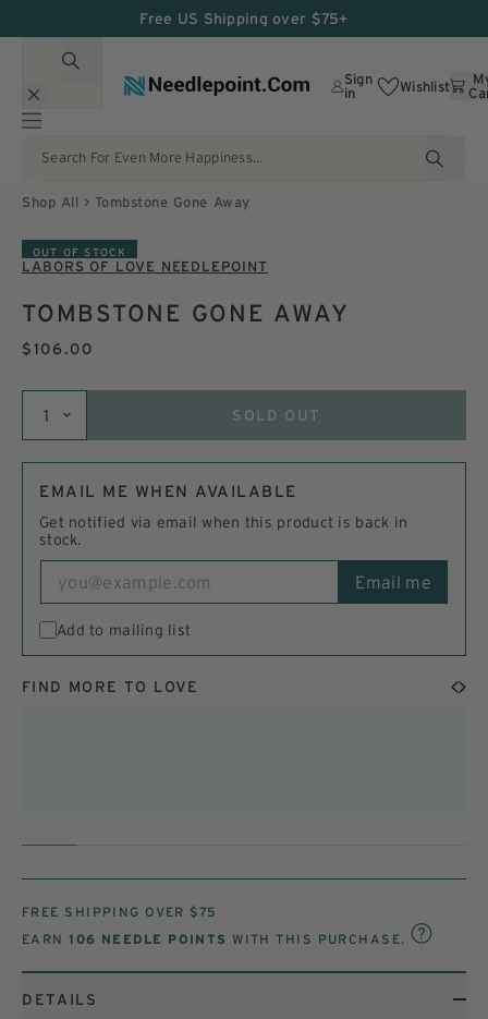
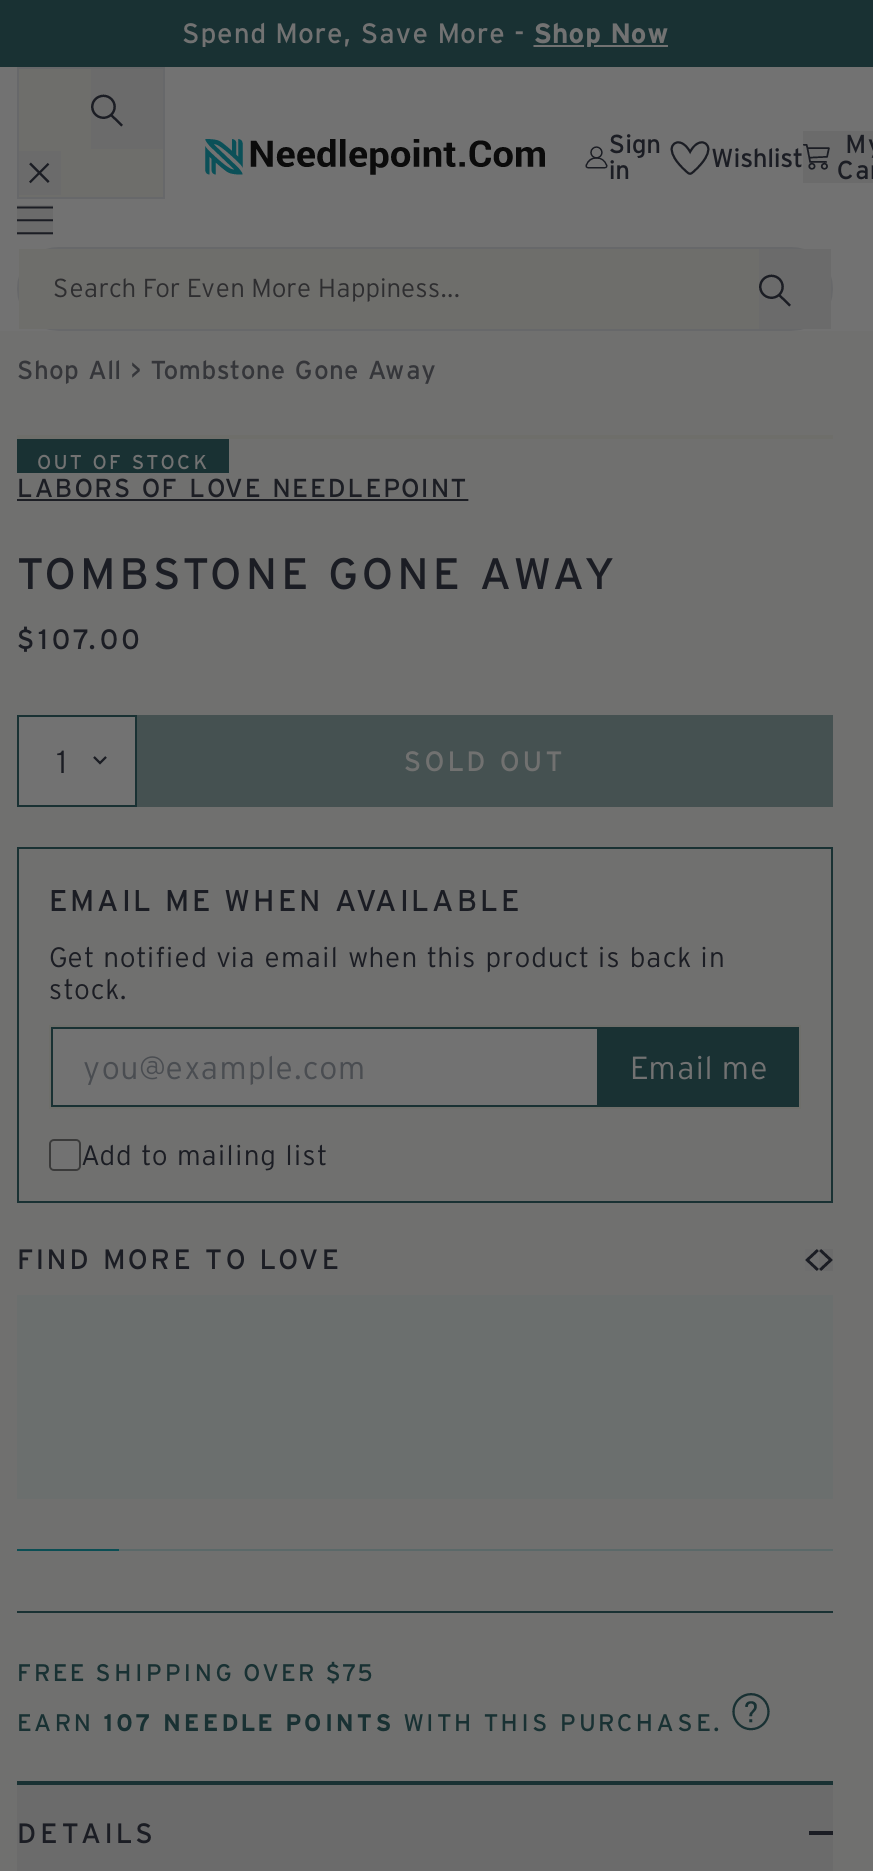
[140,10,348,27] Free US Shipping over $75+ -> [182,17,668,49] Spend More, Save More - Shop Now
[22,340,93,357] $106.00 -> [17,623,143,655] $107.00
[22,932,411,946] EARN 106 NEEDLE POINTS WITH THIS PURCHASE. -> [17,1709,731,1735] EARN 107 NEEDLE POINTS WITH THIS PURCHASE.

